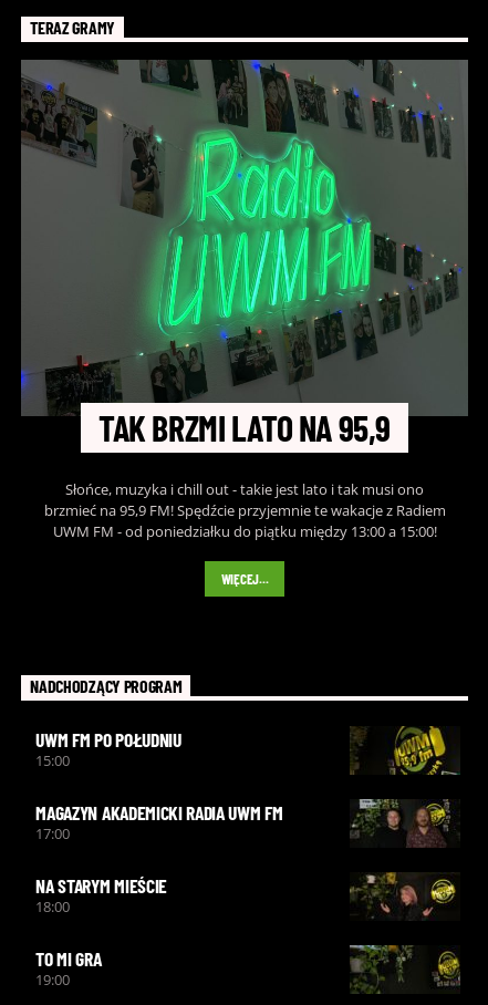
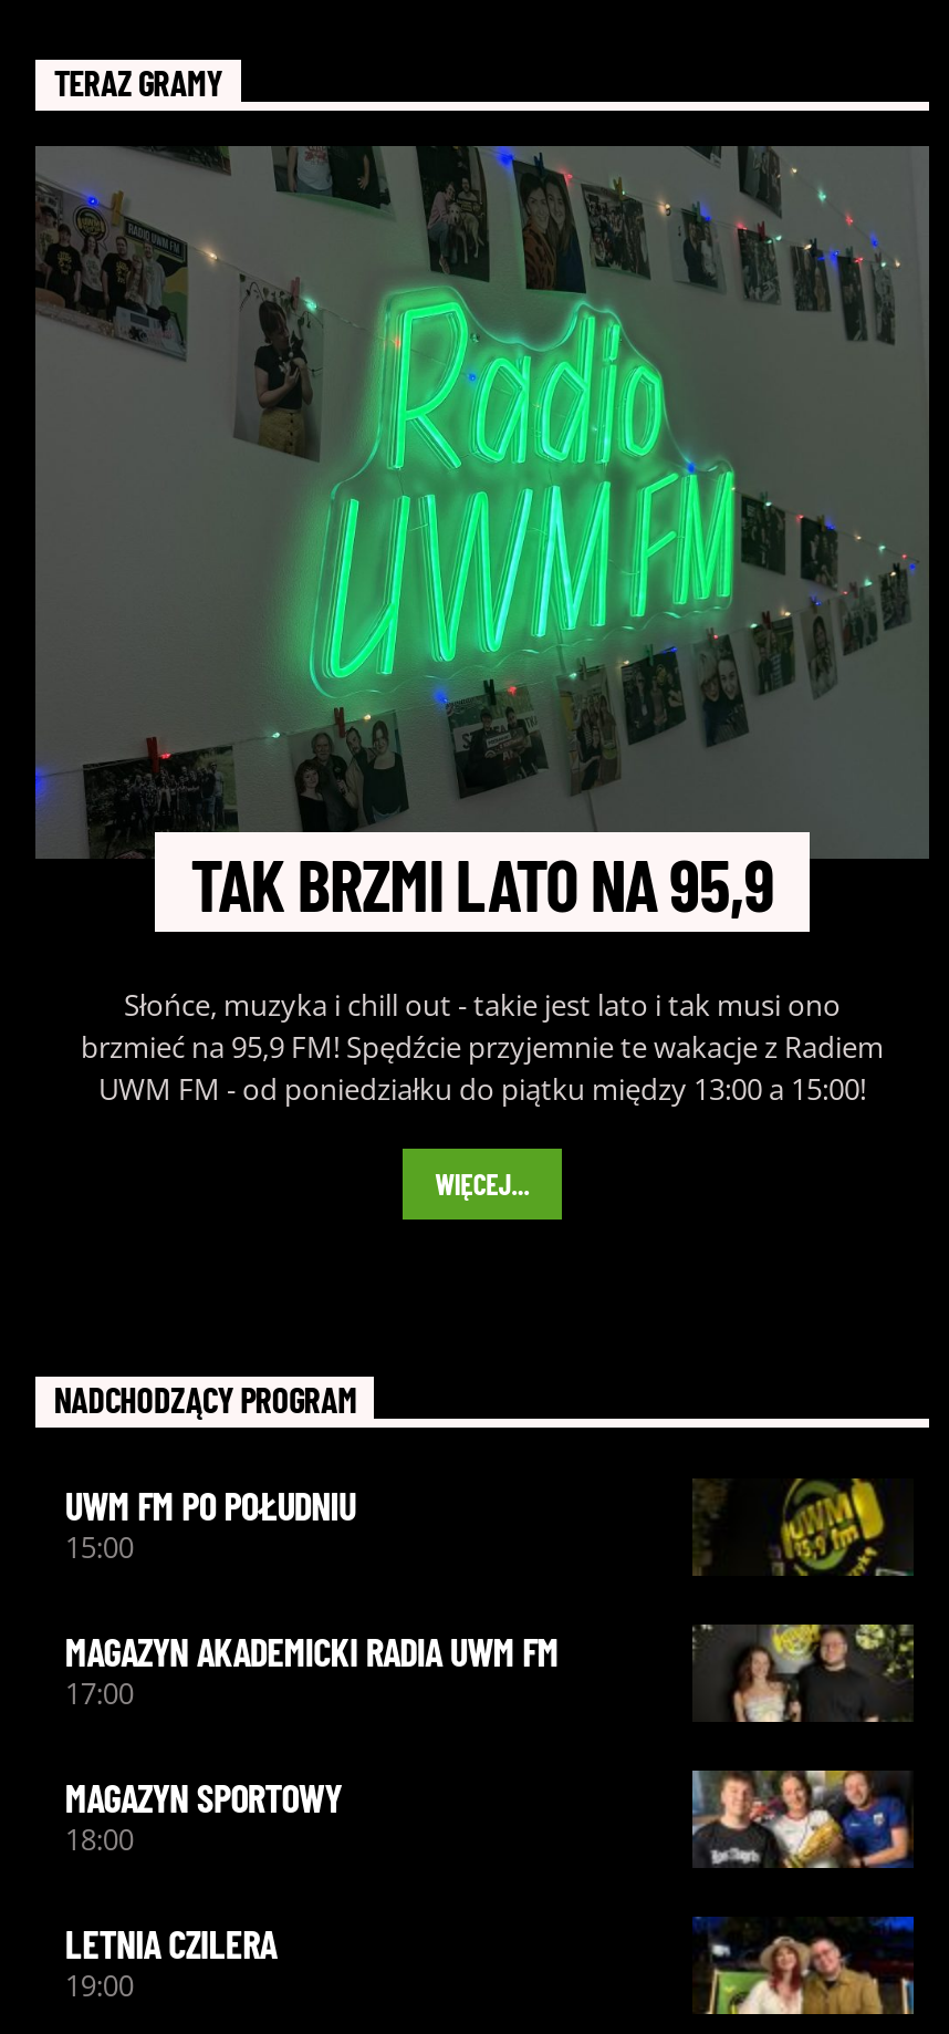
[351,799,459,848] [image] -> [692,1622,914,1724] [image]
[36,873,167,897] NA STARYM MIEŚCIE -> [65,1772,341,1821] MAGAZYN SPORTOWY
[350,872,459,921] [image] -> [690,1768,914,1870] [image]
[36,946,101,970] TO MI GRA -> [65,1918,276,1967] LETNIA CZILERA
[350,944,460,994] [image] -> [692,1914,916,2016] [image]

